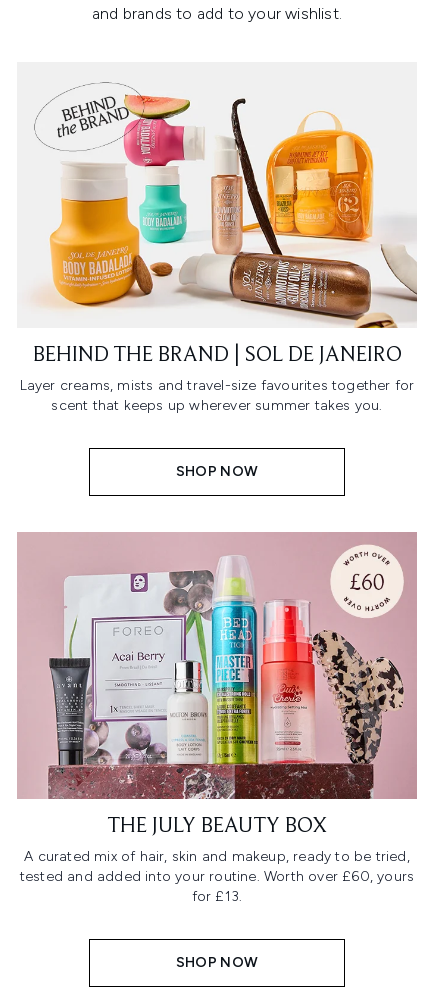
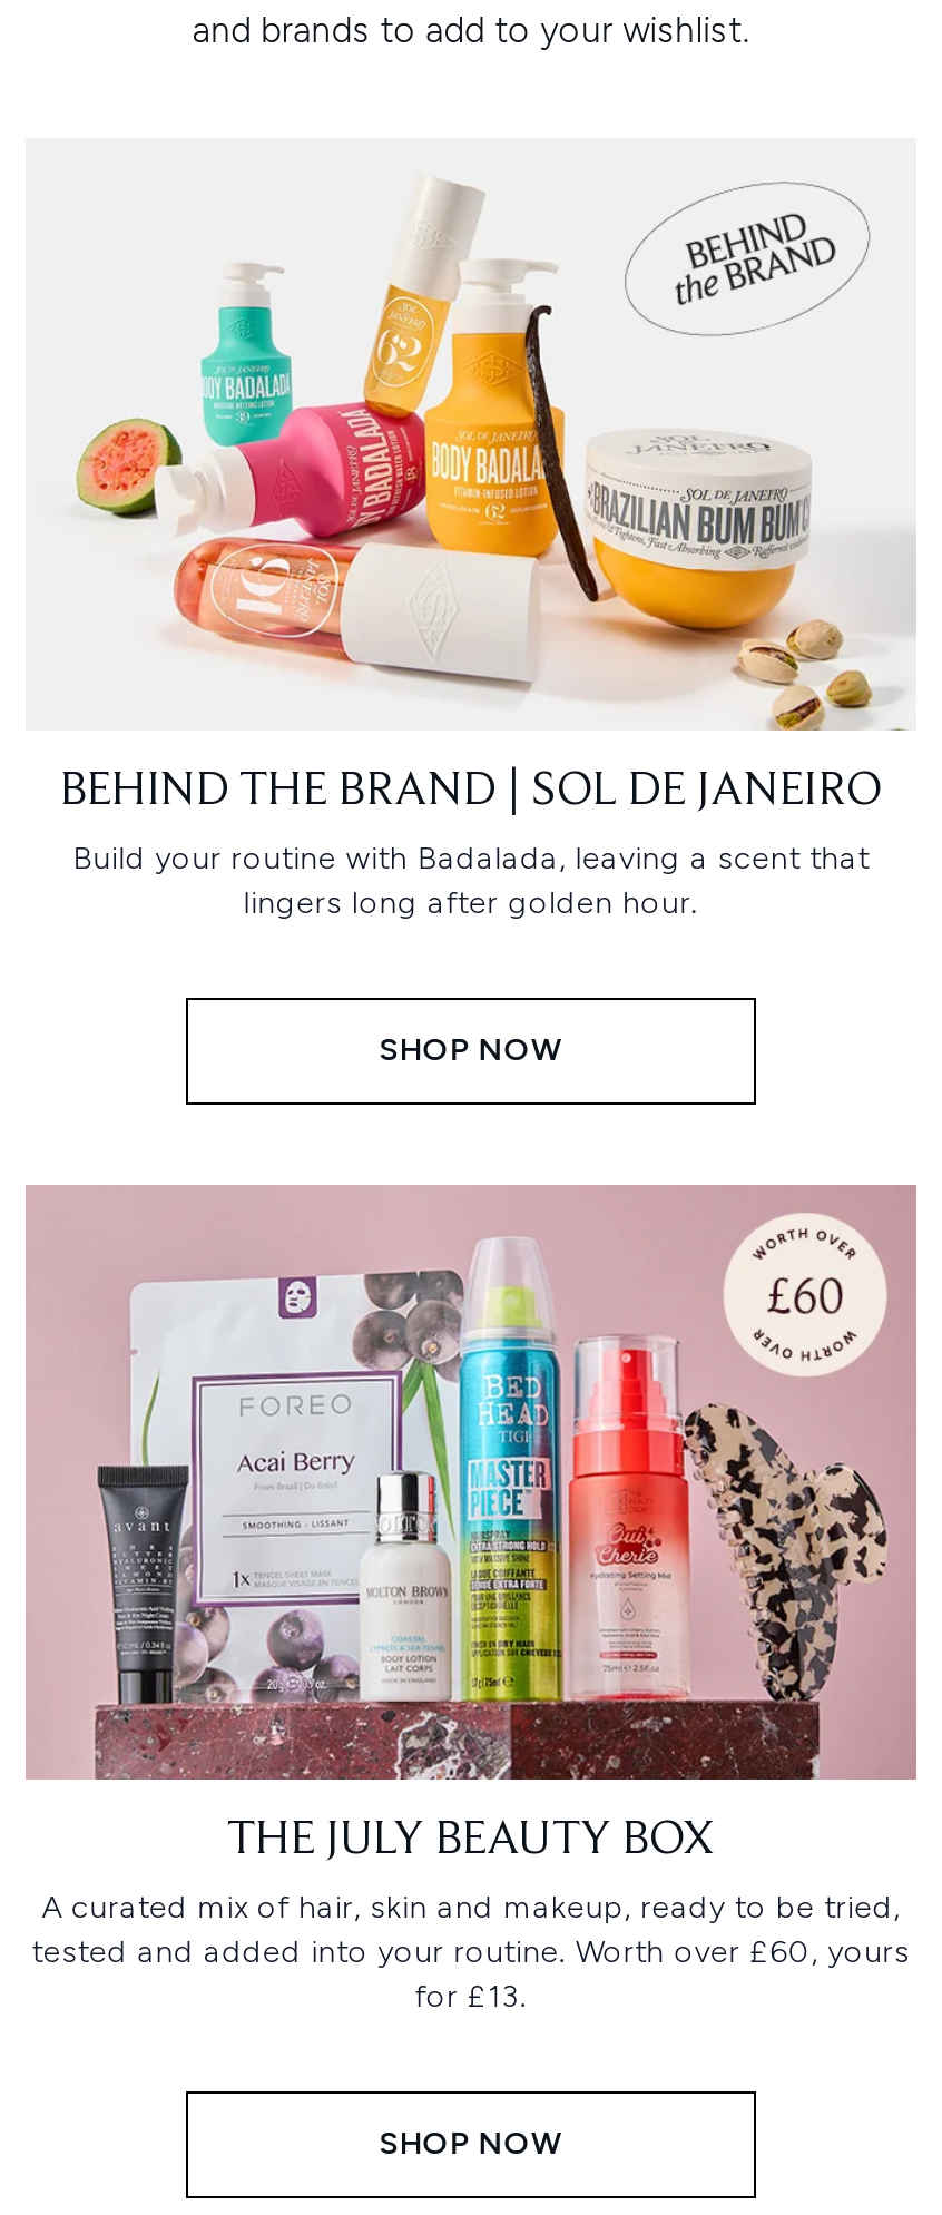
[34,82,418,329] [image] -> [75,180,916,733] [image]
[20,377,414,414] Layer creams, mists and travel-size favourites together for | scent that keeps up wherever summer takes you. -> [73,840,869,923] Build your routine with Badalada, leaving a scent that | lingers long after golden hour.

